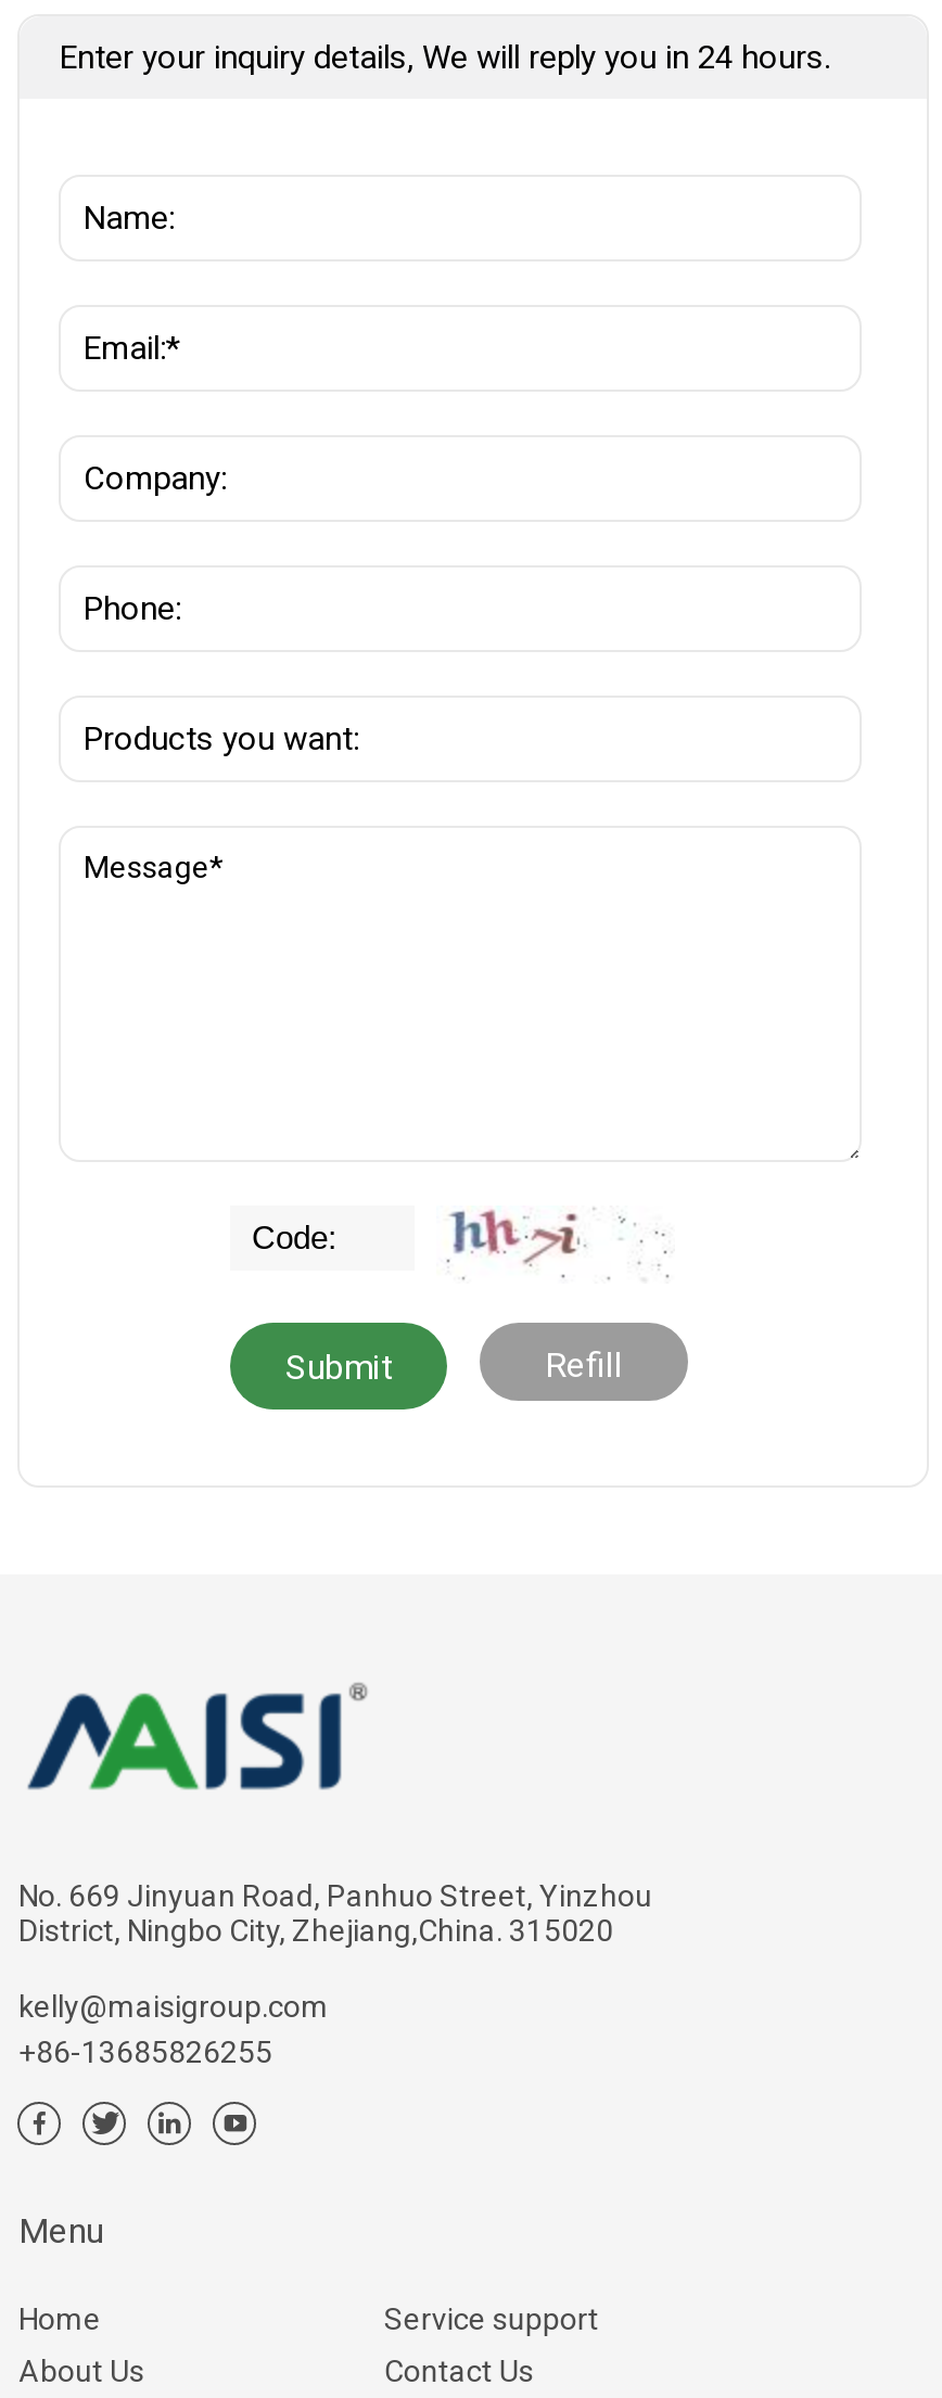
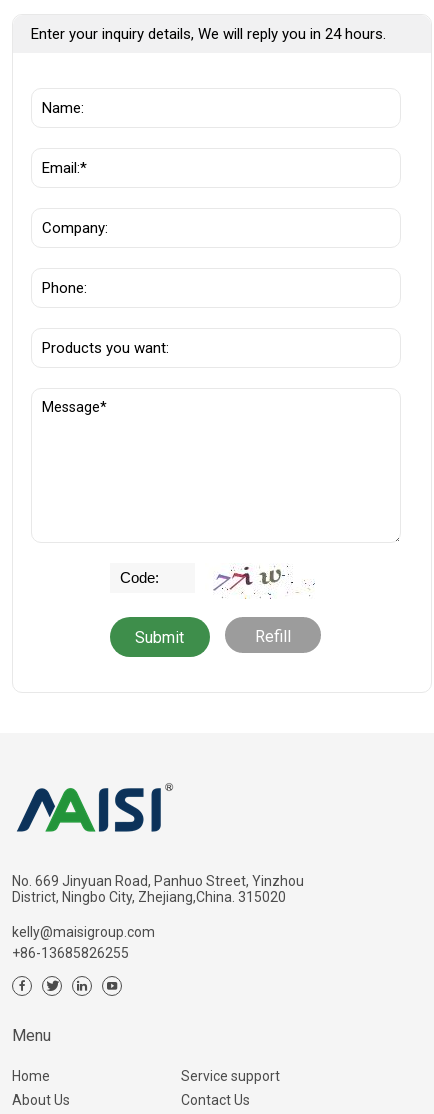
[447,1208,625,1277] [image] -> [212,566,294,599] [image]

